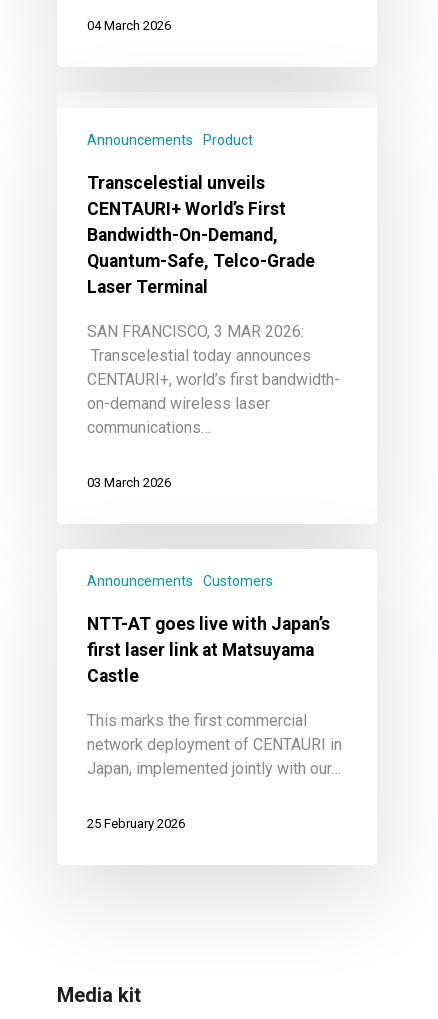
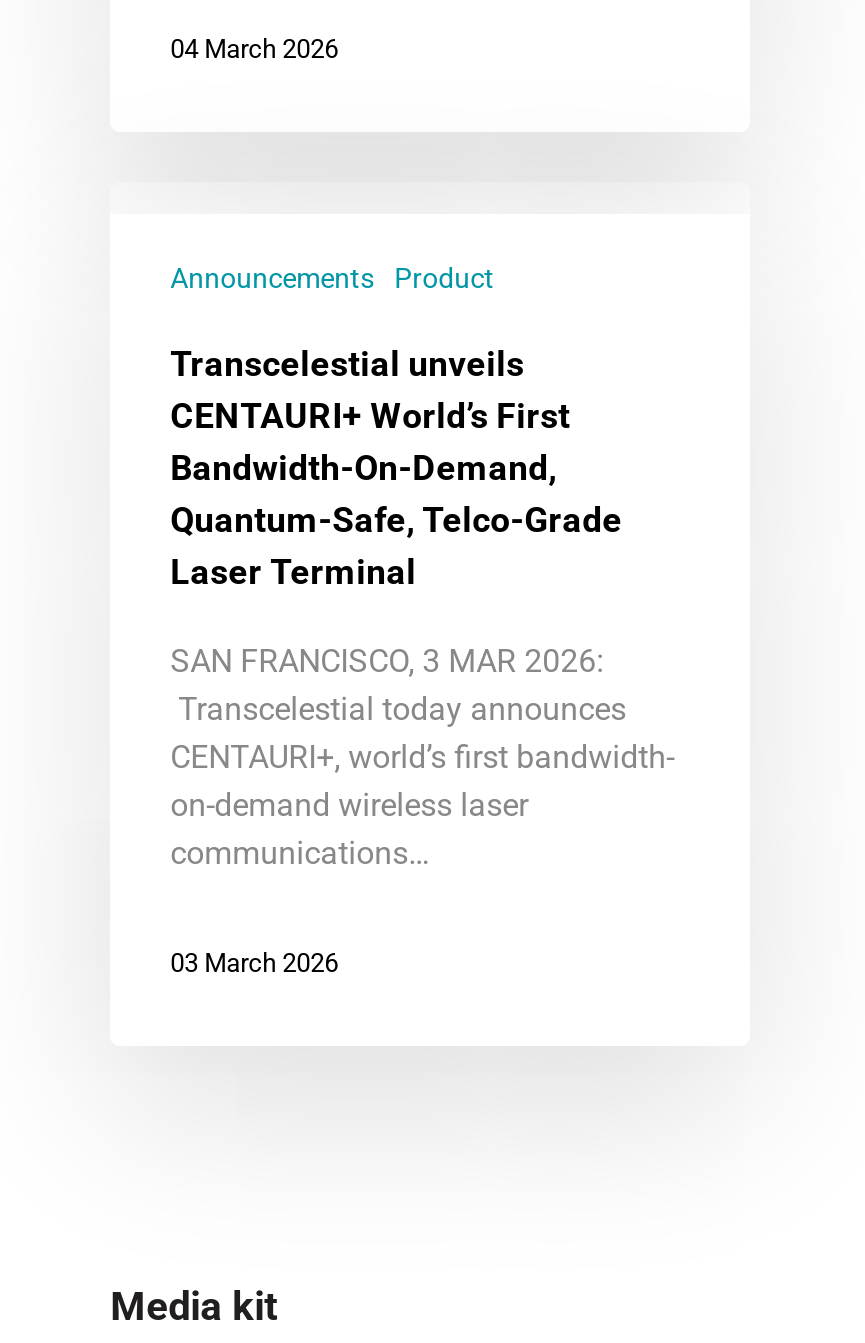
[87,573,342,831] Announcements | Customers | NTT-AT goes live with Japan’s | first laser link at Matsuyama | Castle | This marks the first commercial | network deployment of CENTAURI in | Japan, implemented jointly with our… | 25 February 2026 -> none

